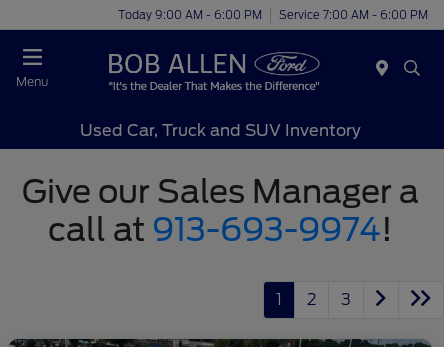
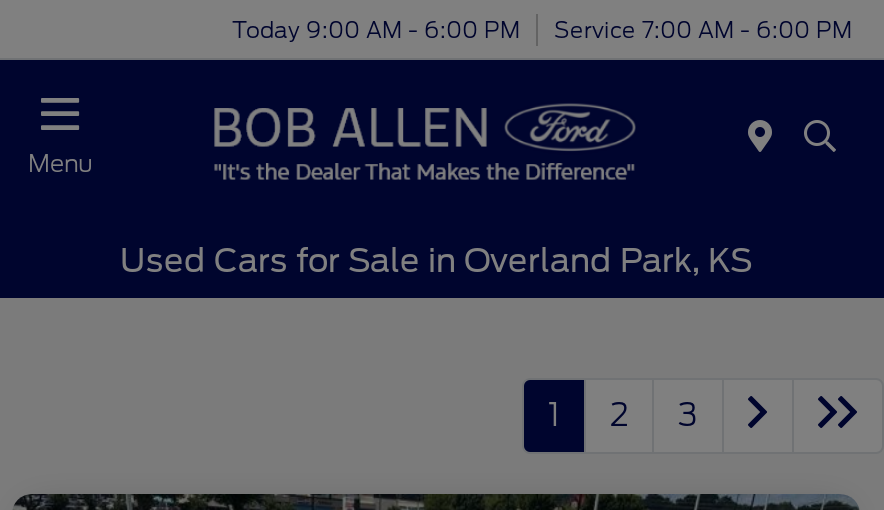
[21,121,418,249] Used Car, Truck and SUV Inventory | Give our Sales Manager a | call at 913-693-9974! -> [120,241,752,279] Used Cars for Sale in Overland Park, KS

